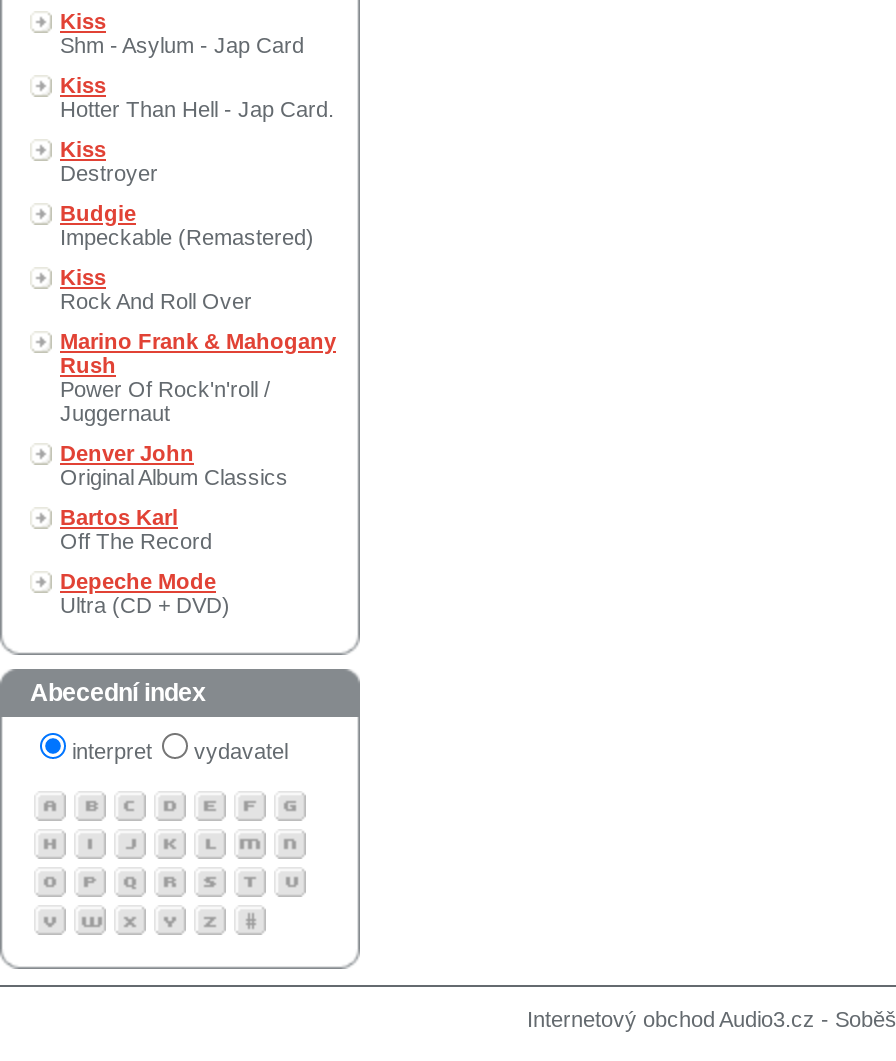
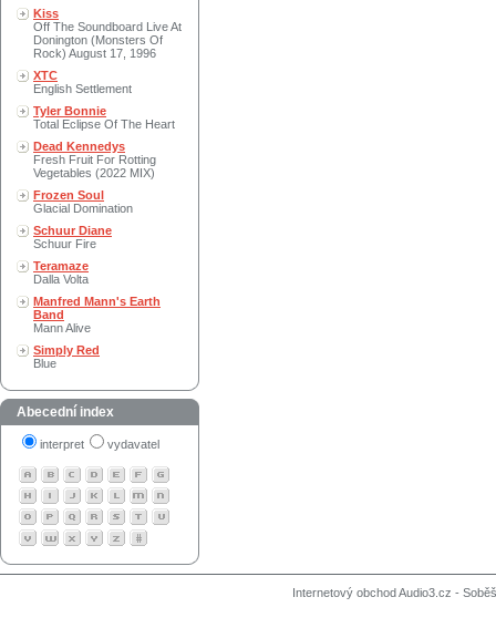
[60,33,304,57] Shm - Asylum - Jap Card -> [33,20,182,60] Off The Soundboard Live At | Donington (Monsters Of | Rock) August 17, 1996
[60,73,334,121] Kiss | Hotter Than Hell - Jap Card. -> [33,69,132,95] XTC | English Settlement
[60,137,158,185] Kiss | Destroyer -> [33,104,175,131] Tyler Bonnie | Total Eclipse Of The Heart
[60,201,314,249] Budgie | Impeckable (Remastered) -> [33,140,156,179] Dead Kennedys | Fresh Fruit For Rotting | Vegetables (2022 MIX)
[60,265,252,313] Kiss | Rock And Roll Over -> [33,188,133,215] Frozen Soul | Glacial Domination
[60,329,336,425] Marino Frank & Mahogany | Rush | Power Of Rock'n'roll / | Juggernaut -> [33,224,112,250] Schuur Diane | Schuur Fire
[60,441,288,489] Denver John | Original Album Classics -> [33,259,89,286] Teramaze | Dalla Volta
[60,505,212,553] Bartos Karl | Off The Record -> [33,295,161,334] Manfred Mann's Earth | Band | Mann Alive
[60,569,230,617] Depeche Mode | Ultra (CD + DVD) -> [33,343,100,370] Simply Red | Blue

